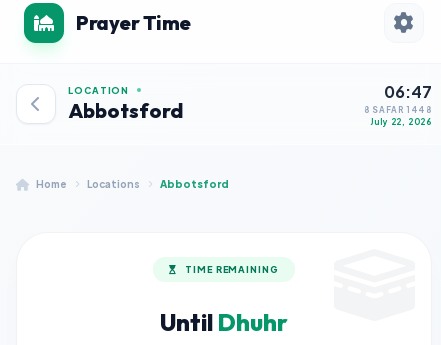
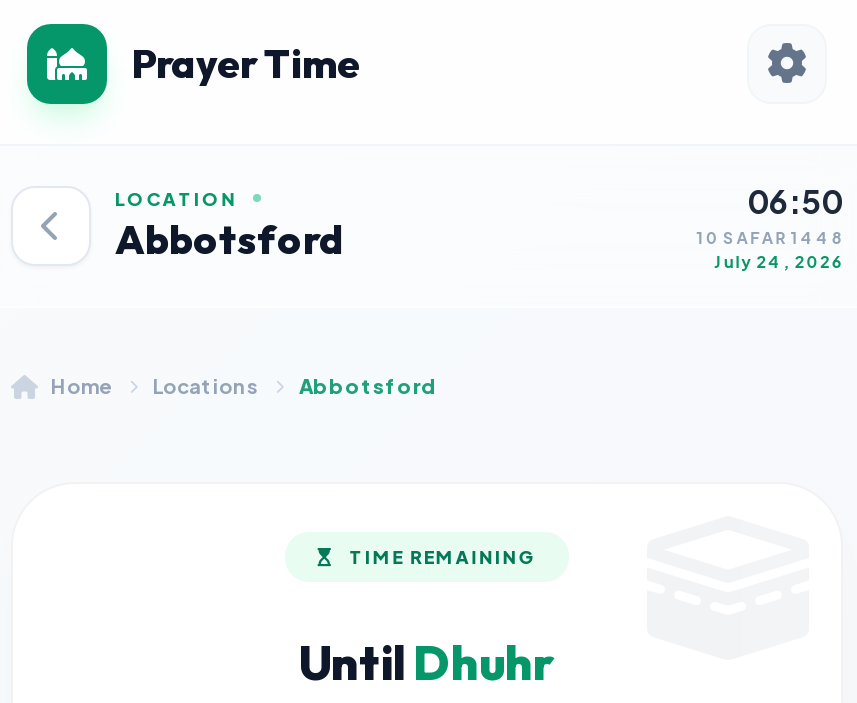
[384,81,432,102] 06:47 -> [747,180,843,222] 06:50
[364,105,432,115] 8 SAFAR 1448 -> [696,228,843,248] 10 SAFAR 1448
[370,117,432,127] July 22, 2026 -> [714,252,843,272] July 24, 2026

